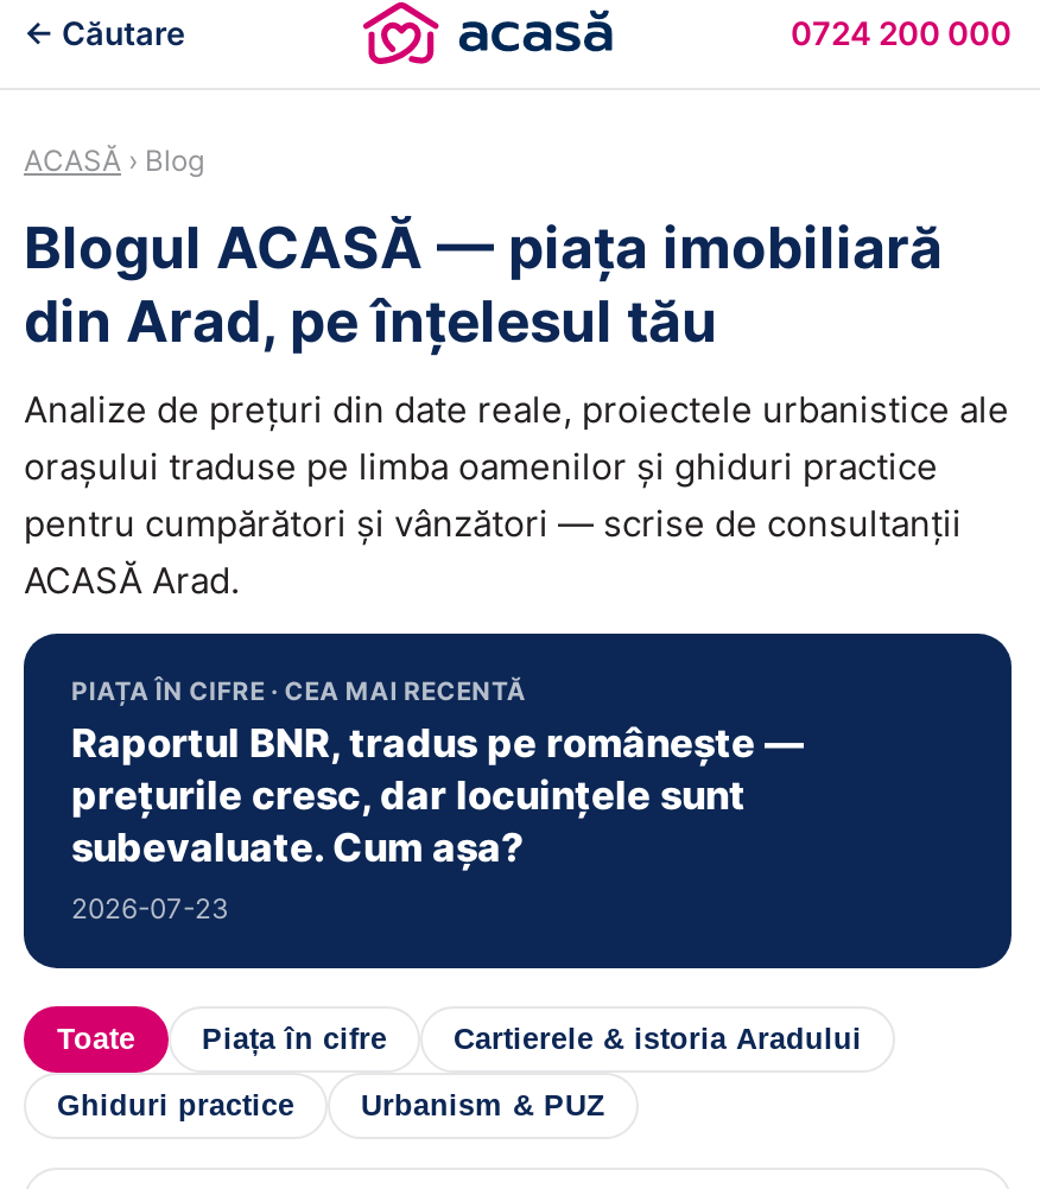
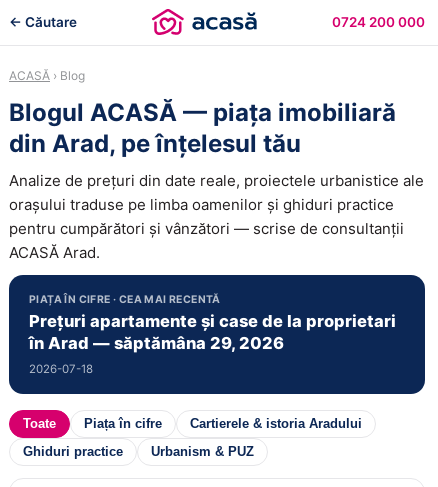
[71,719,805,926] Raportul BNR, tradus pe românește — | prețurile cresc, dar locuințele sunt | subevaluate. Cum așa? | 2026-07-23 -> [29,311,396,376] Prețuri apartamente și case de la proprietari | în Arad — săptămâna 29, 2026 | 2026-07-18

